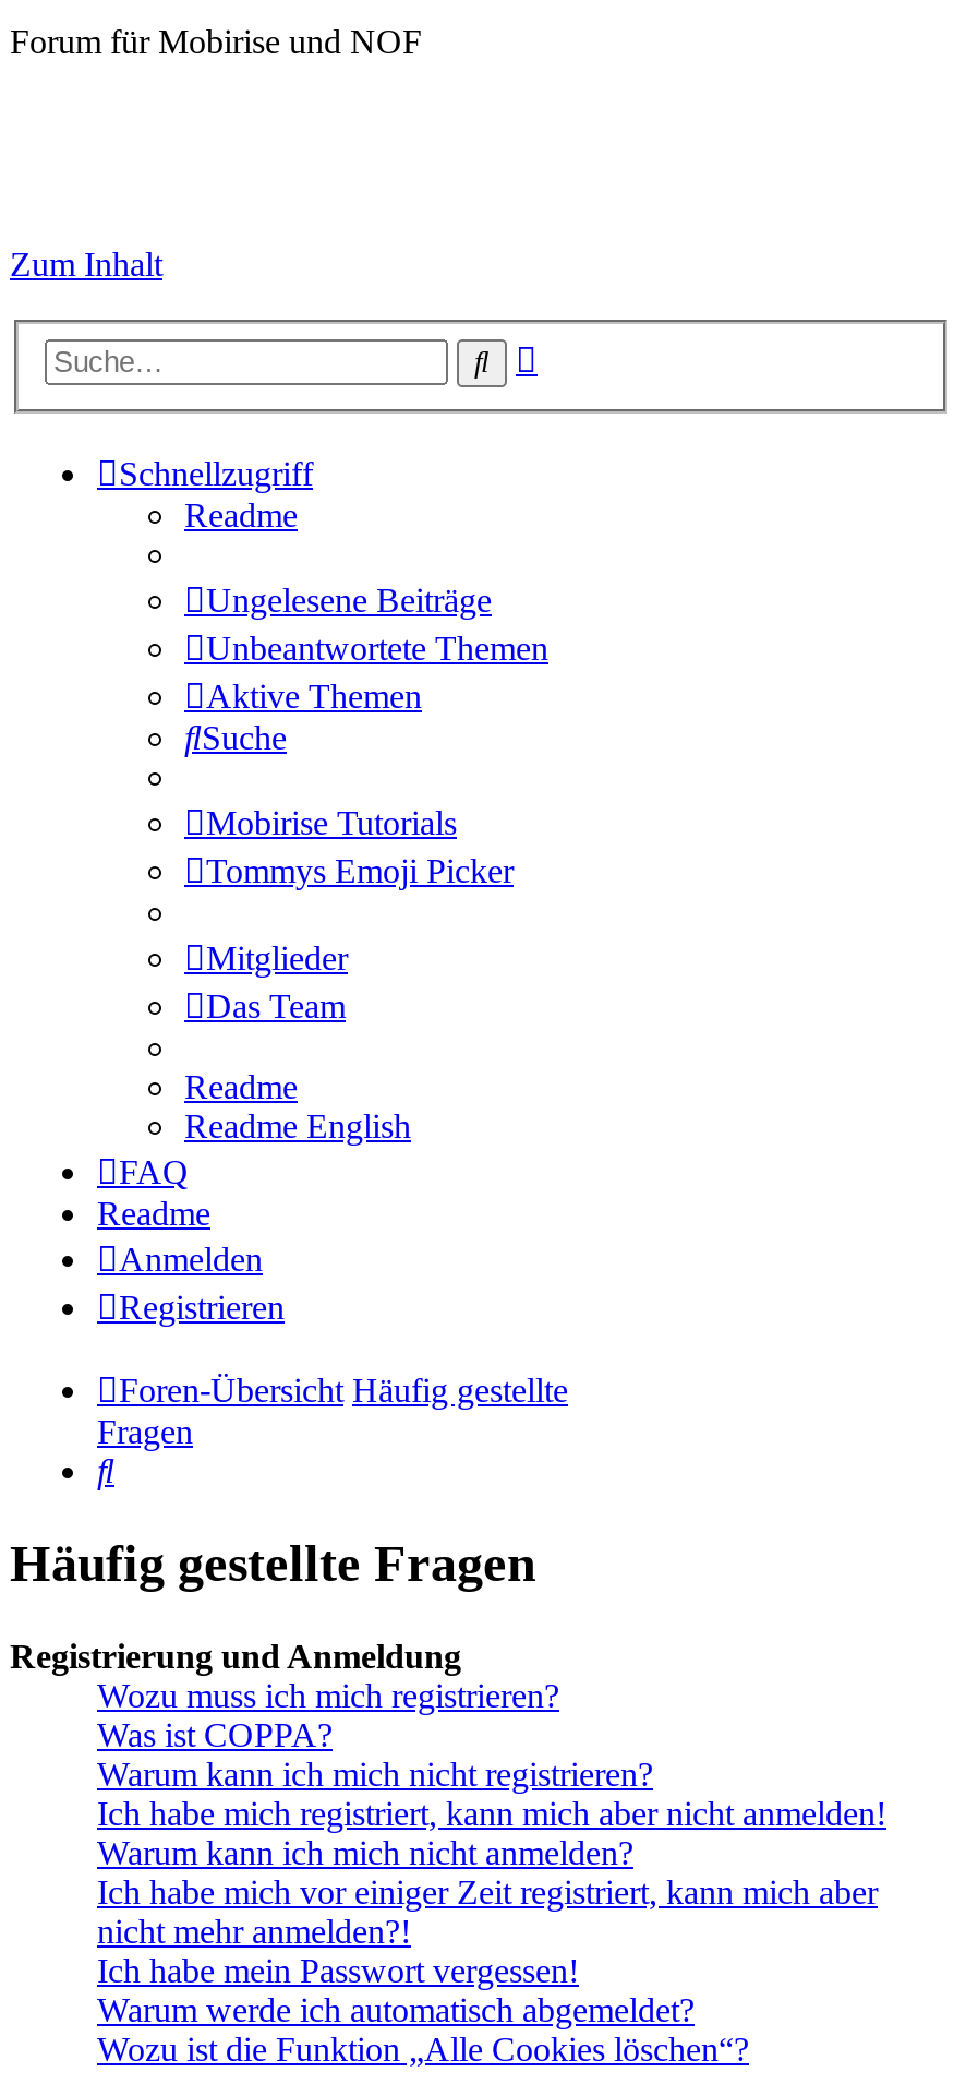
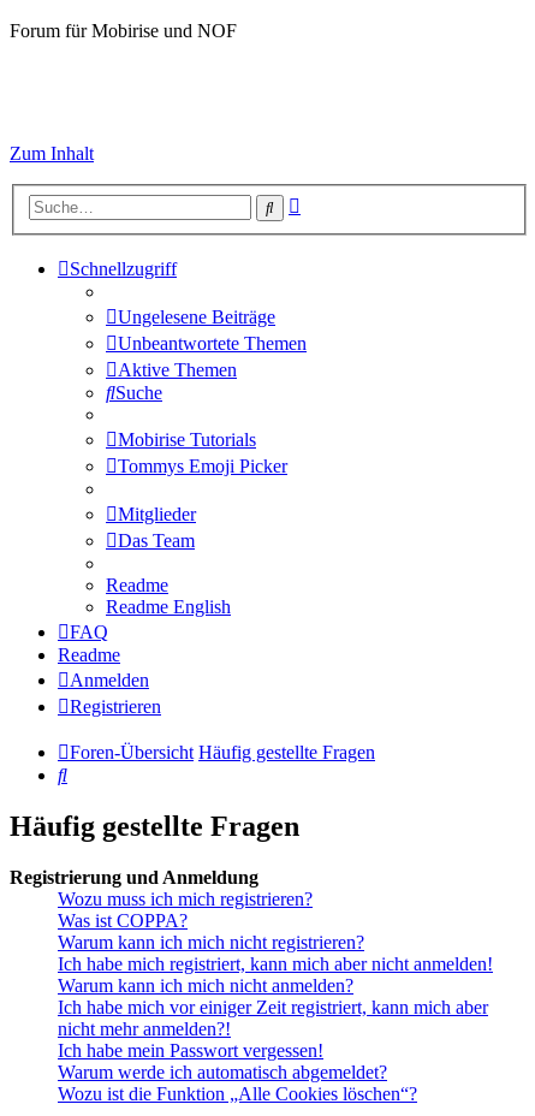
[184,498,298,535] Readme -> none

